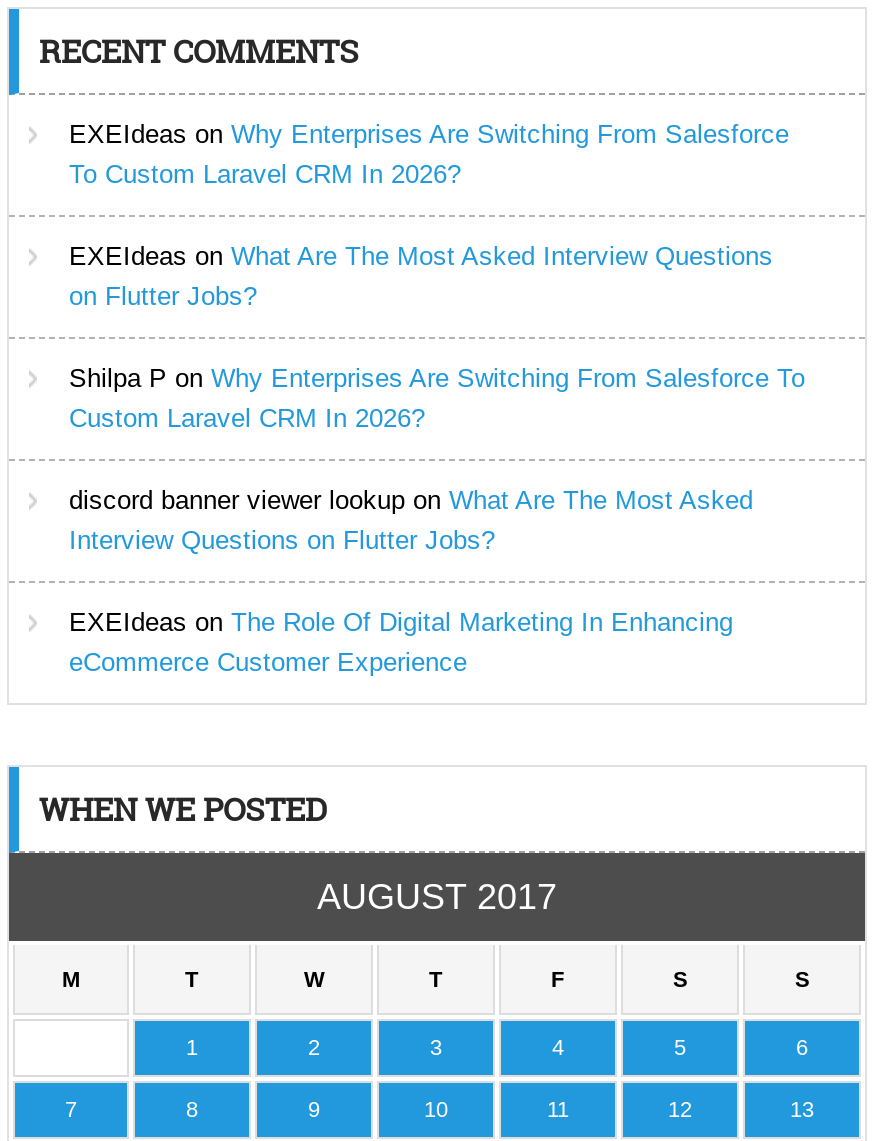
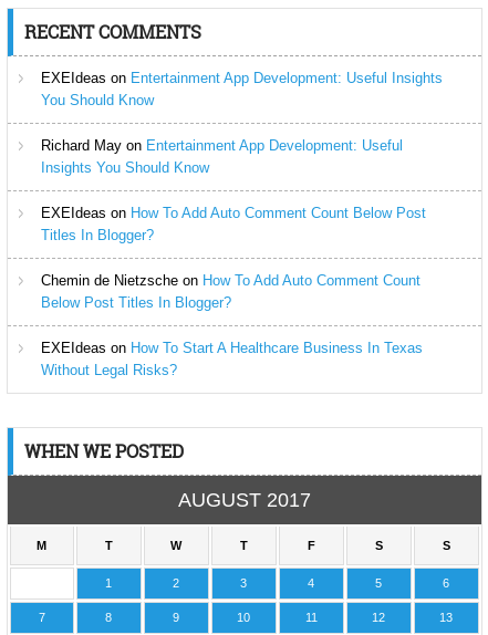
[69,119,789,189] EXEIdeas on Why Enterprises Are Switching From Salesforce | To Custom Laravel CRM In 2026? -> [41,70,443,108] EXEIdeas on Entertainment App Development: Useful Insights | You Should Know
[69,241,773,311] EXEIdeas on What Are The Most Asked Interview Questions | on Flutter Jobs? -> [41,137,403,176] Richard May on Entertainment App Development: Useful | Insights You Should Know
[69,363,805,433] Shilpa P on Why Enterprises Are Switching From Salesforce To | Custom Laravel CRM In 2026? -> [41,205,426,243] EXEIdeas on How To Add Auto Comment Count Below Post | Titles In Blogger?
[69,485,753,555] discord banner viewer lookup on What Are The Most Asked | Interview Questions on Flutter Jobs? -> [41,272,420,311] Chemin de Nietzsche on How To Add Auto Comment Count | Below Post Titles In Blogger?
[69,607,733,677] EXEIdeas on The Role Of Digital Marketing In Enhancing | eCommerce Customer Experience -> [41,340,423,378] EXEIdeas on How To Start A Healthcare Business In Texas | Without Legal Risks?

